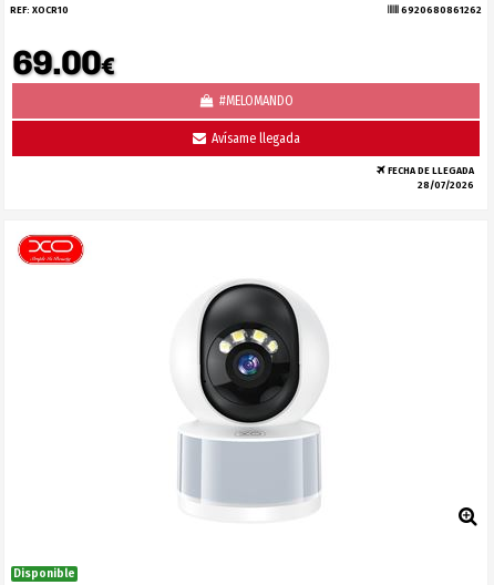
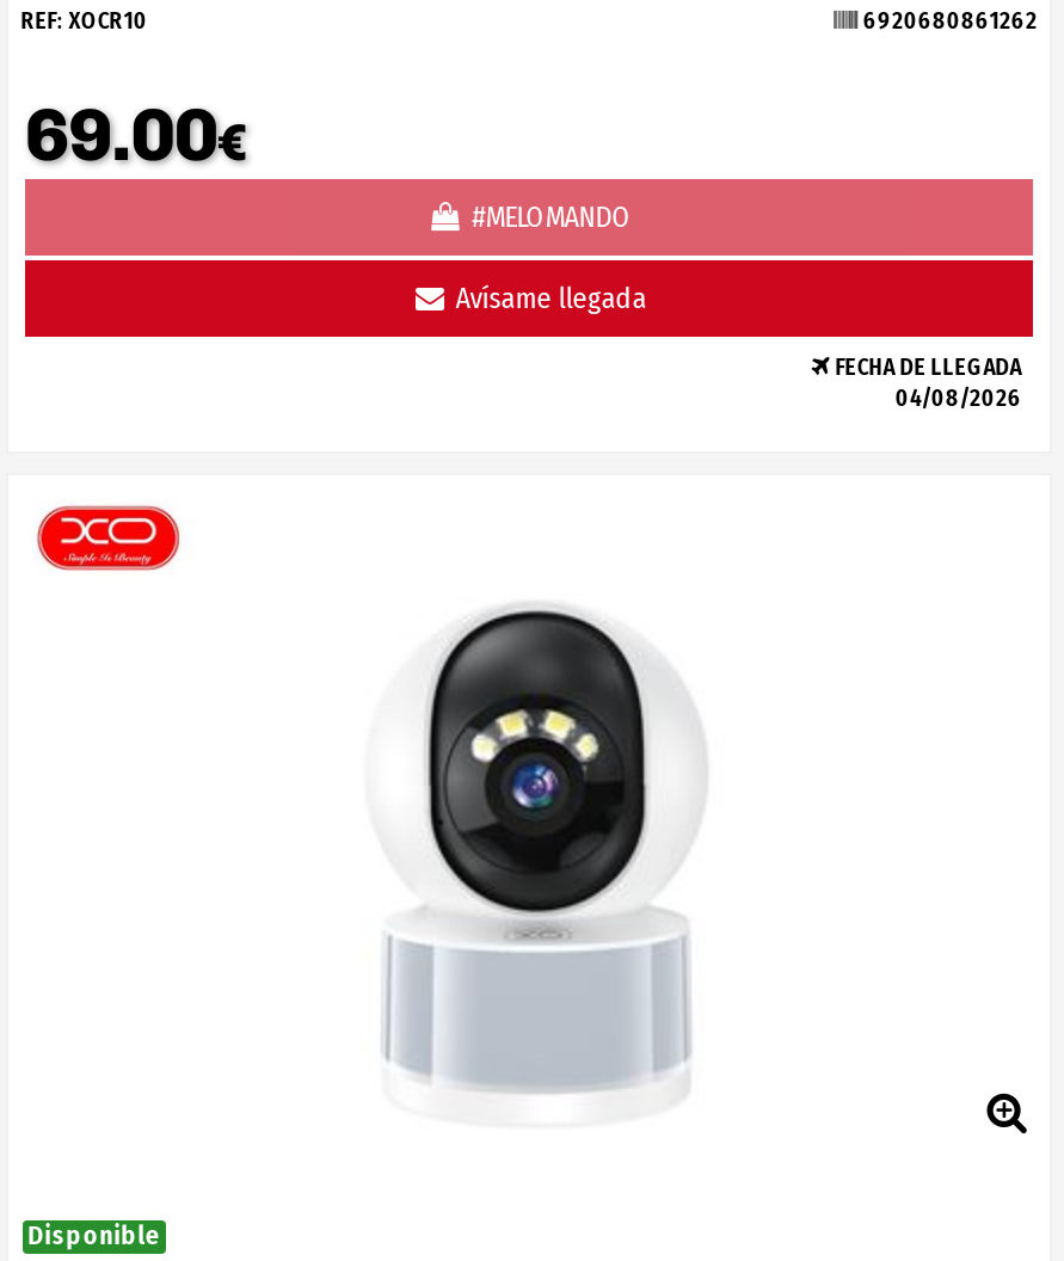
[418,178,474,191] 28/07/2026 -> [895,383,1022,412] 04/08/2026

